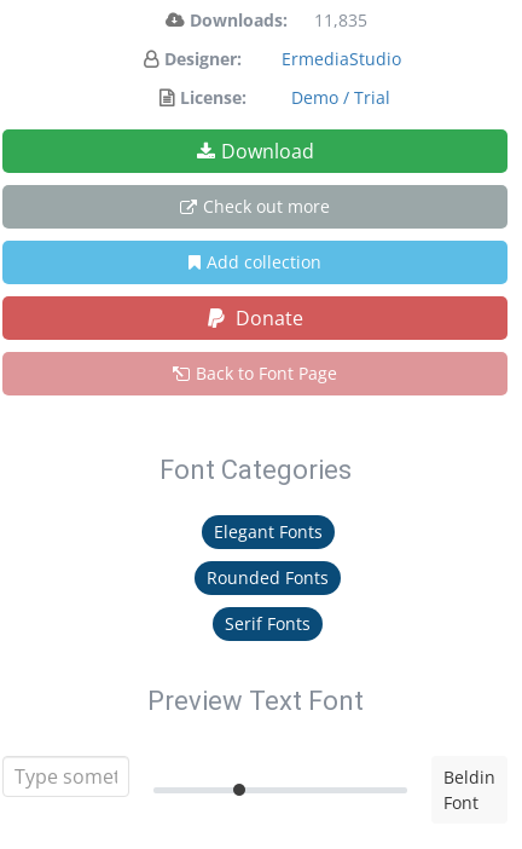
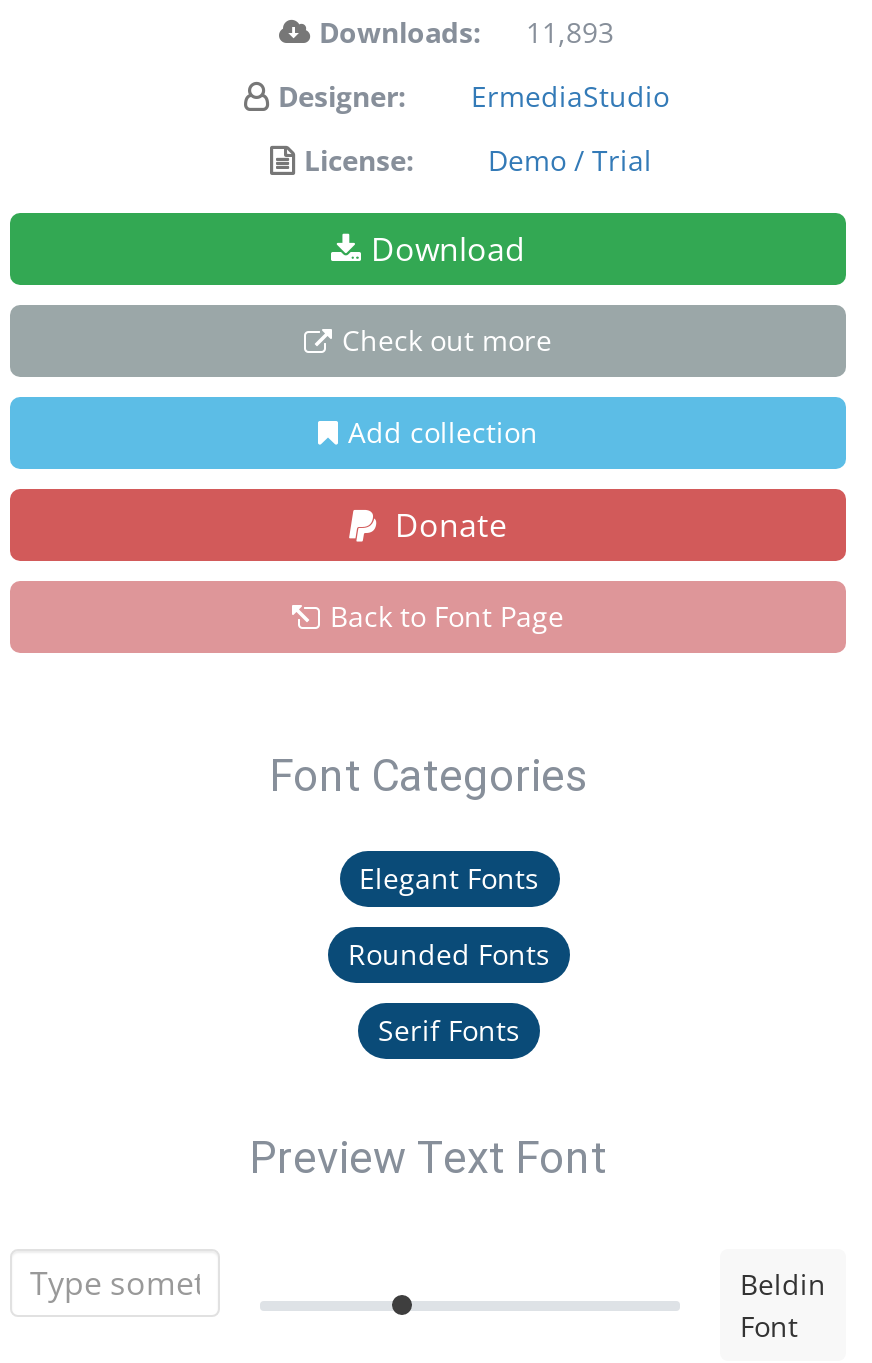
[189,8,367,31] Downloads: 11,835 -> [319,13,614,51] Downloads: 11,893

